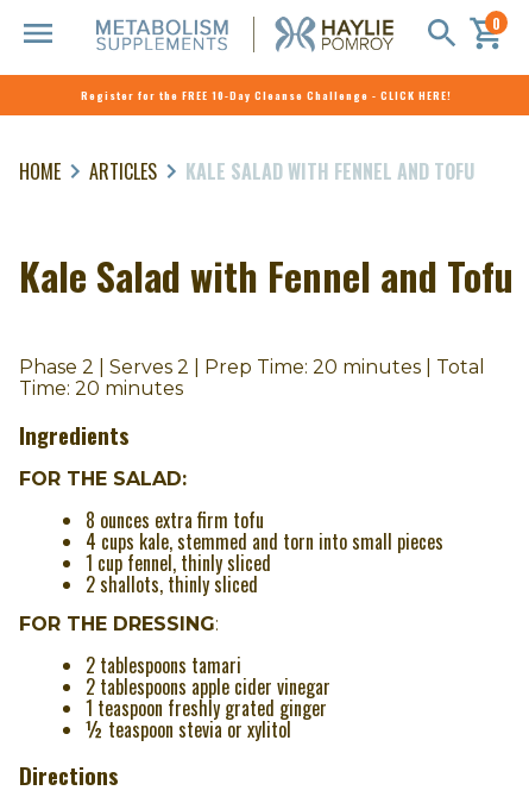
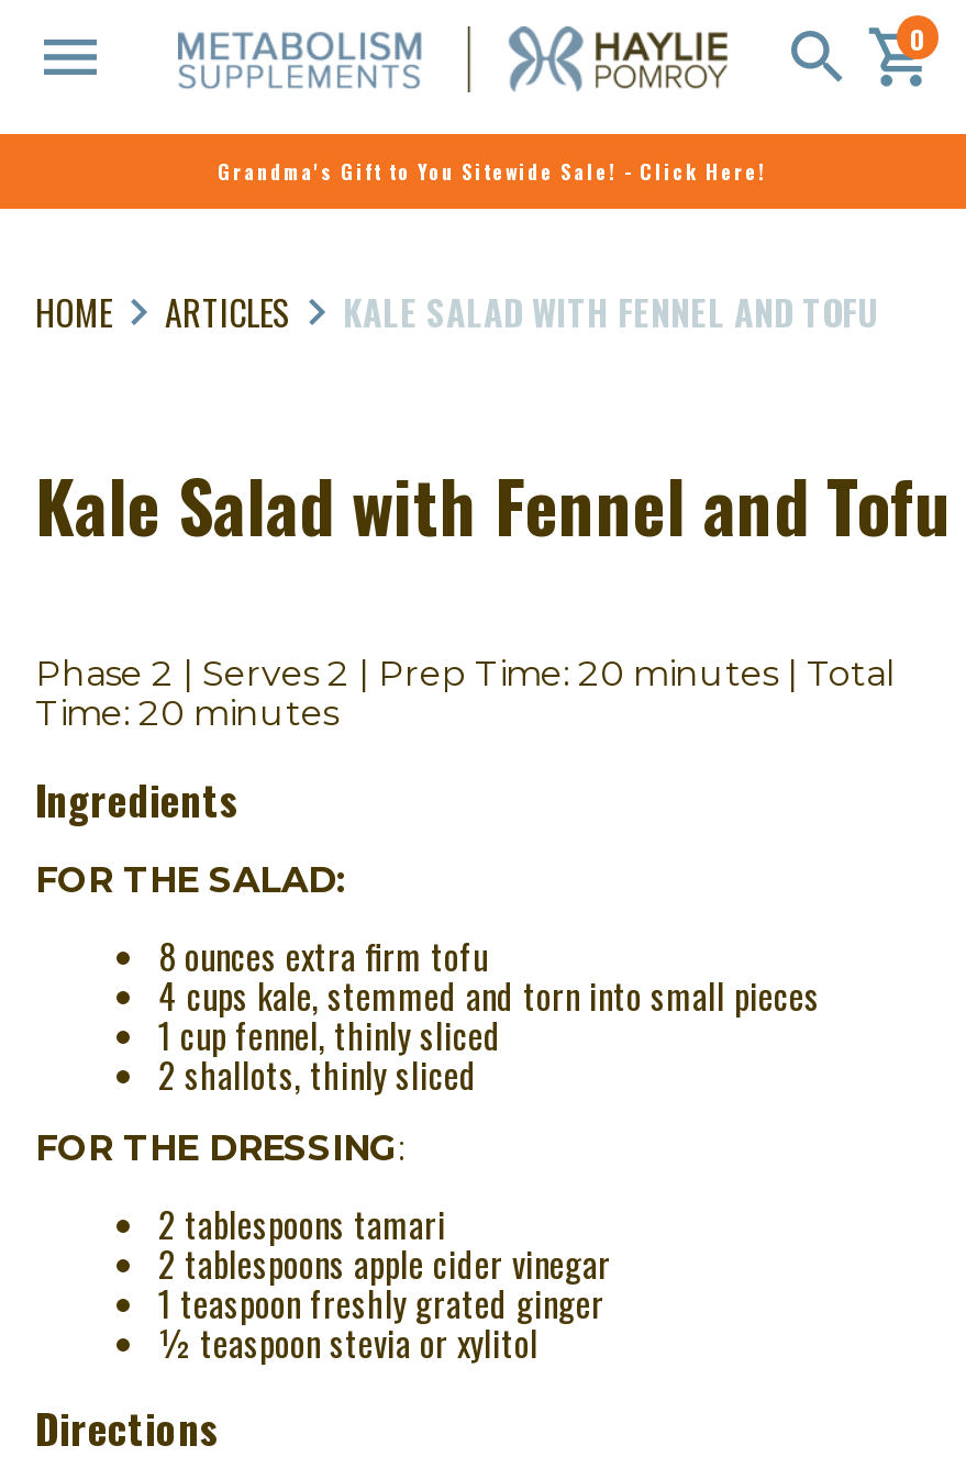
[81,87,452,103] Register for the FREE 10-Day Cleanse Challenge - CLICK HERE! -> [218,156,767,187] Grandma's Gift to You Sitewide Sale! - Click Here!

